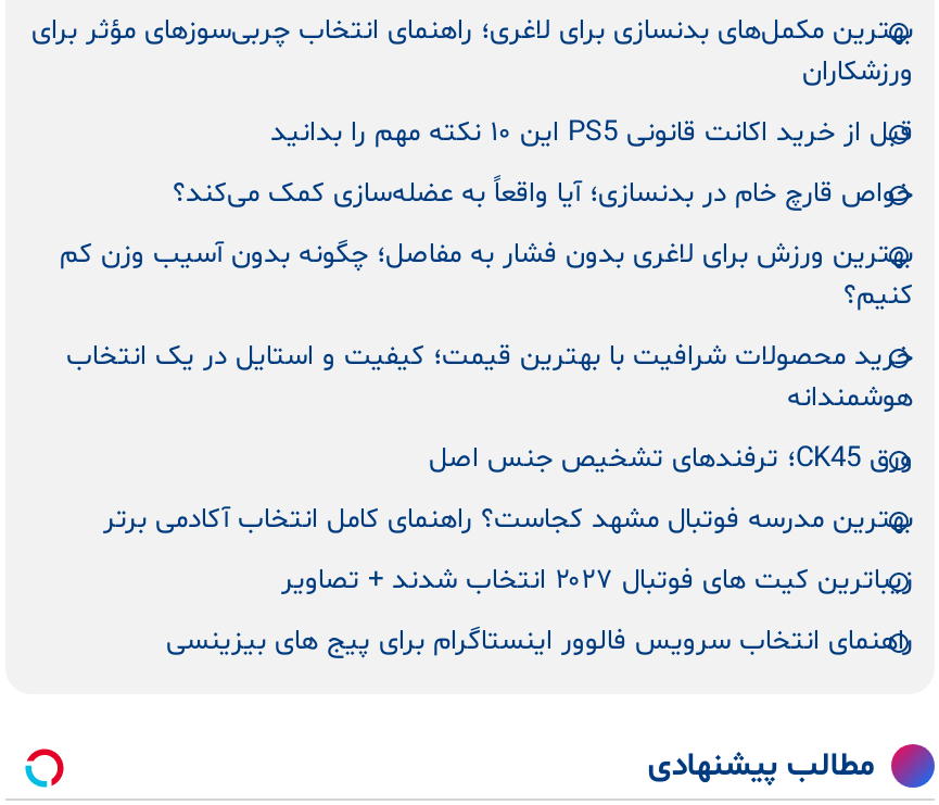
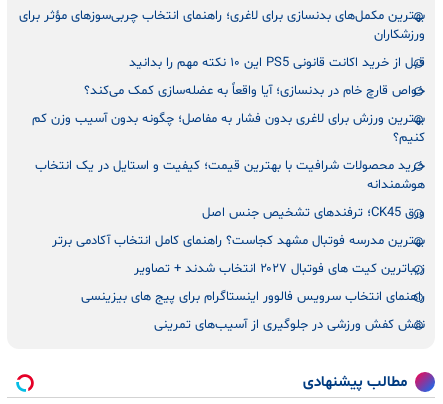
none -> [154,316,425,334] نقش کفش ورزشی در جلوگیری از آسیب‌های تمرینی

